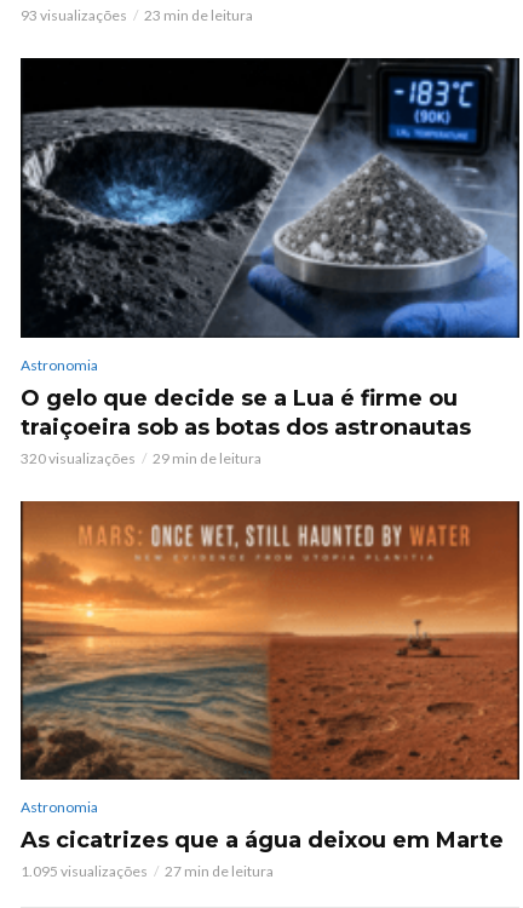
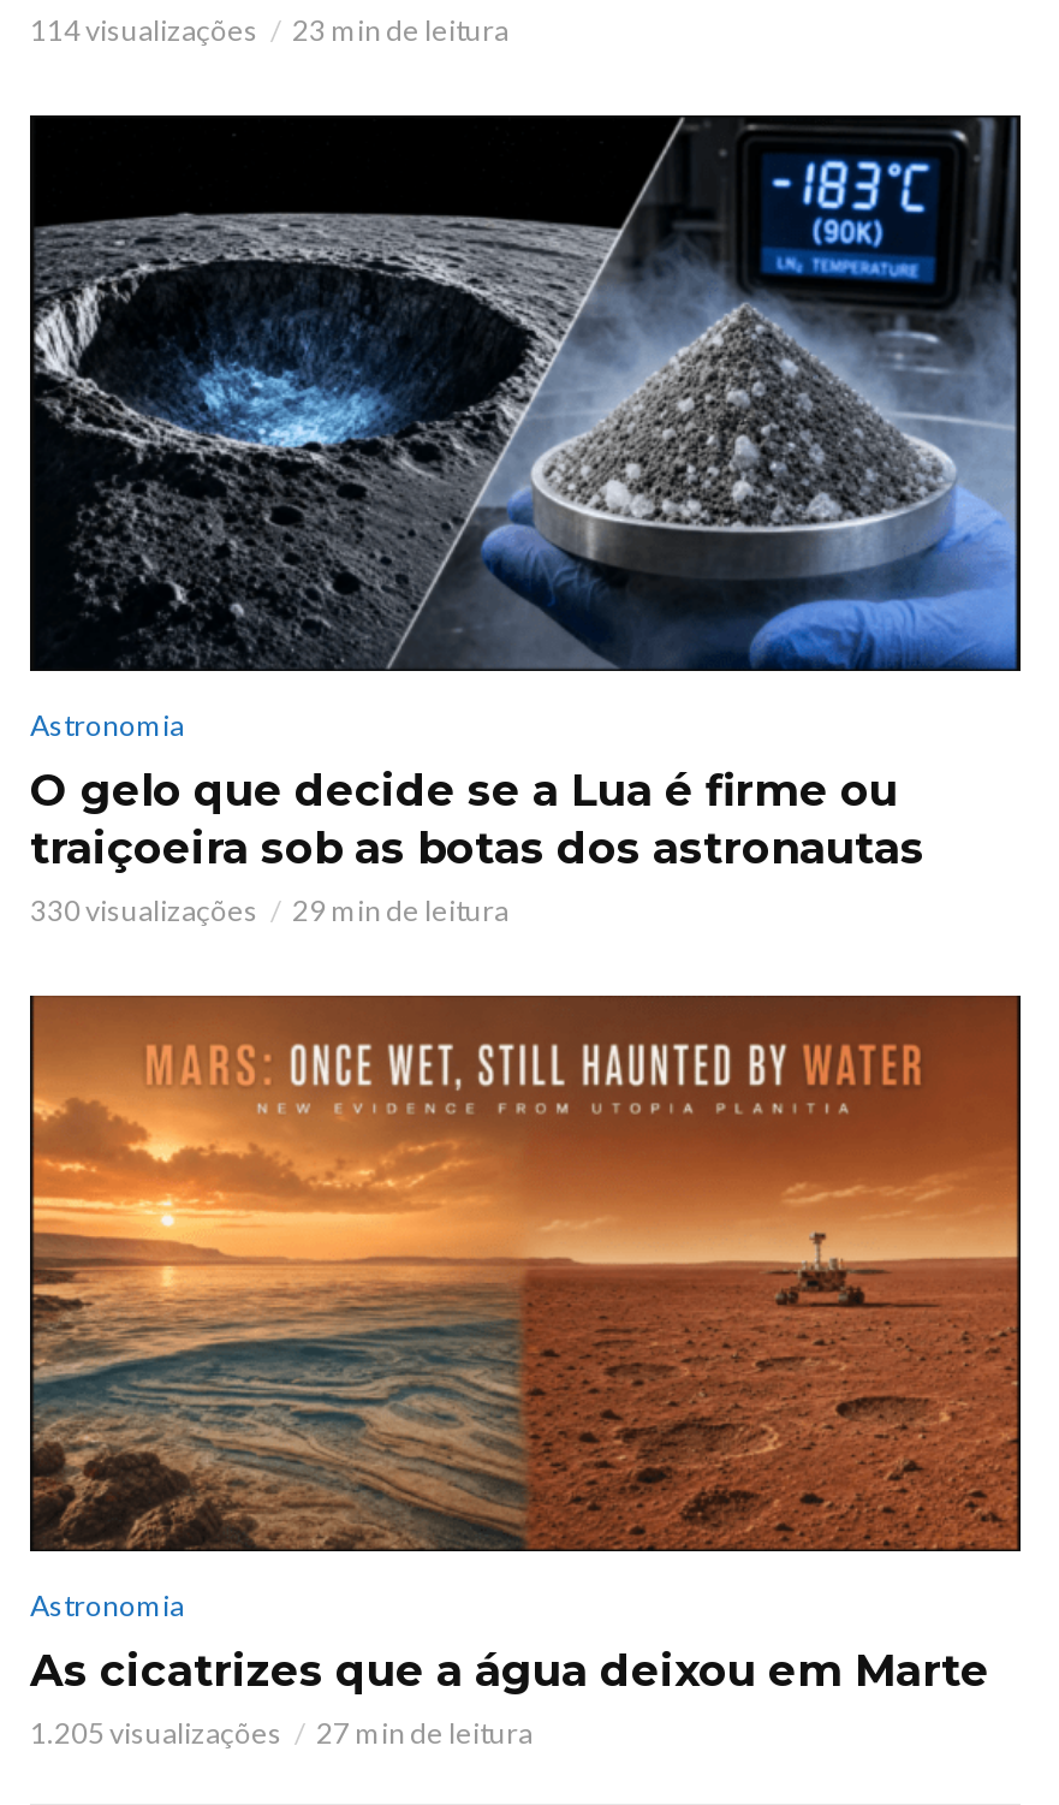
[21,6,127,24] 93 visualizações -> [30,11,258,47] 114 visualizações
[21,449,136,467] 320 visualizações -> [30,891,258,927] 330 visualizações
[21,862,148,880] 1.095 visualizações -> [30,1714,282,1750] 1.205 visualizações

